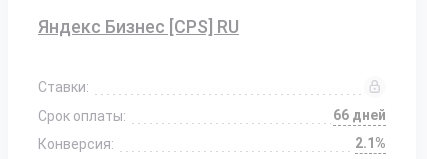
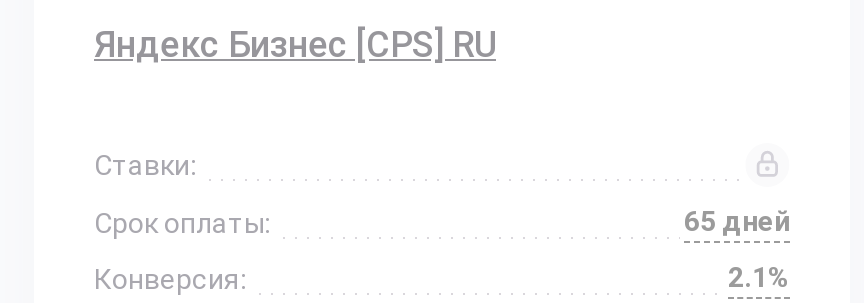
[333,107,386,123] 66 дней -> [684,205,790,237] 65 дней

